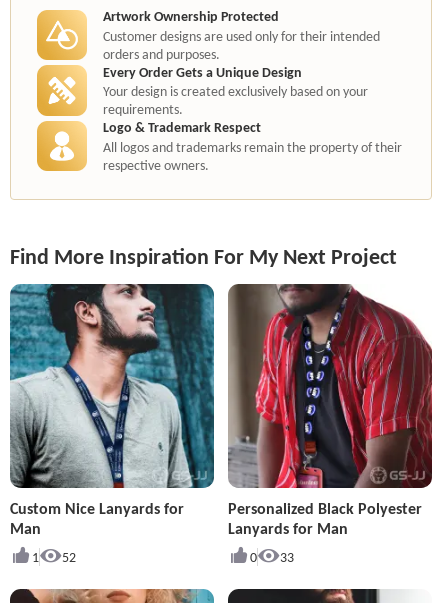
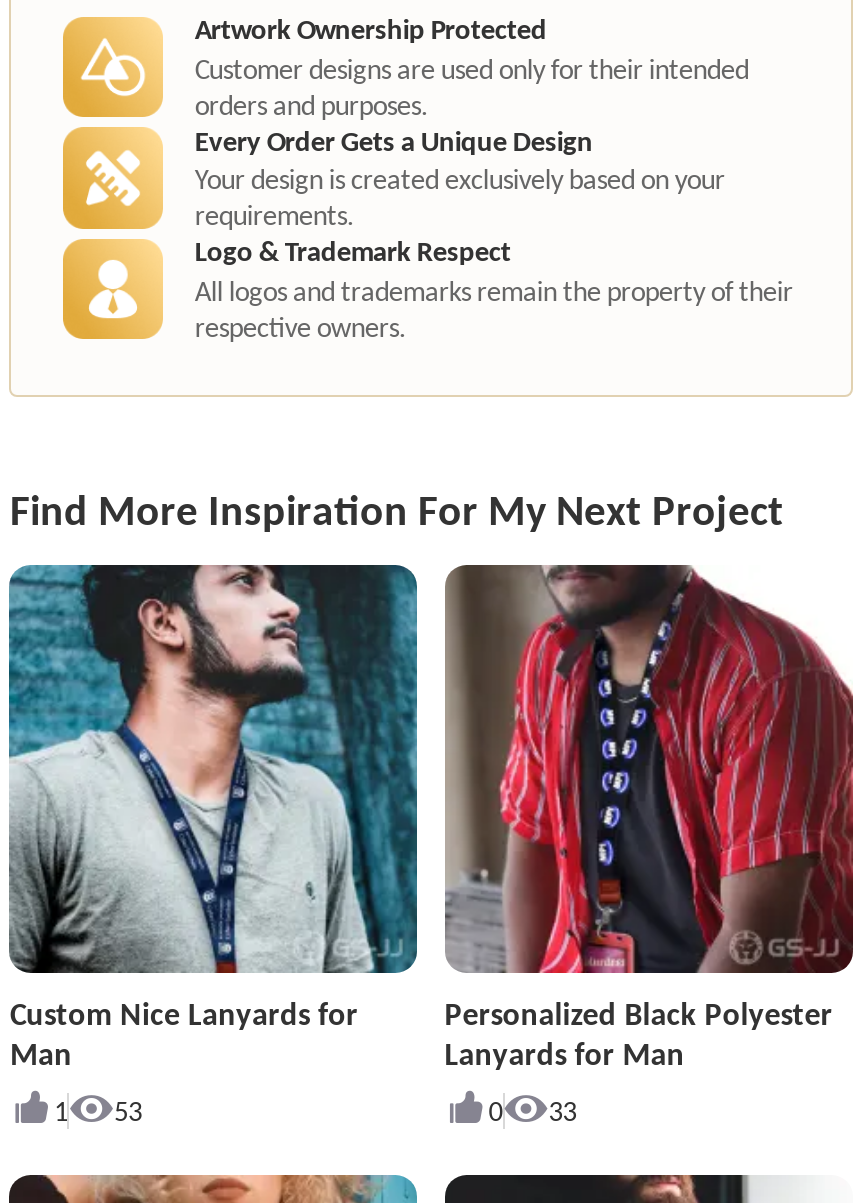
[32,548,76,566] 1 52 -> [54,1093,142,1129] 1 53

